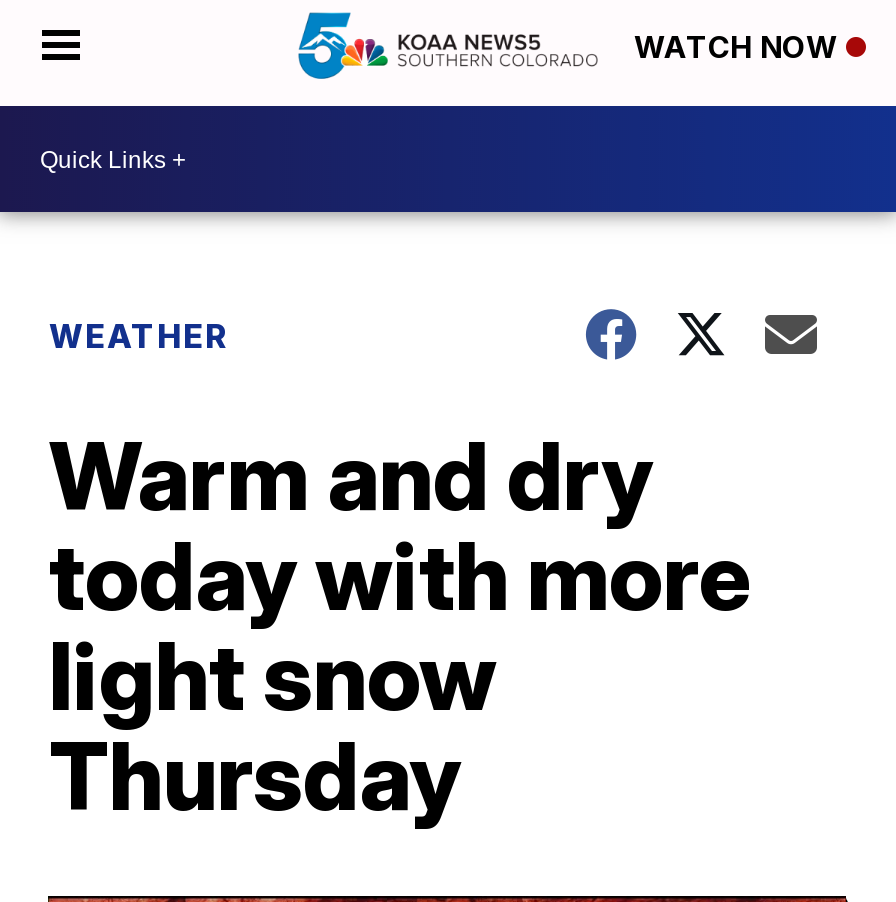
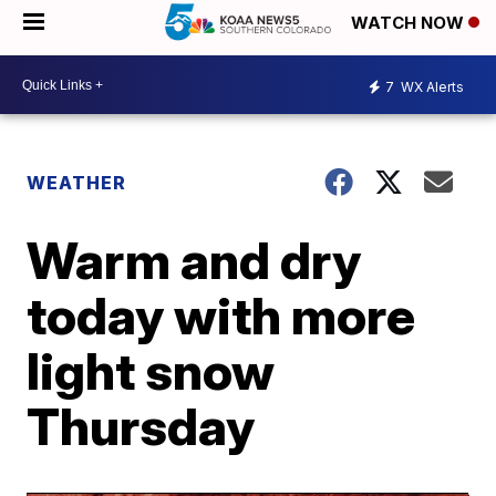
none -> [385,78,464,95] 7 WX Alerts

